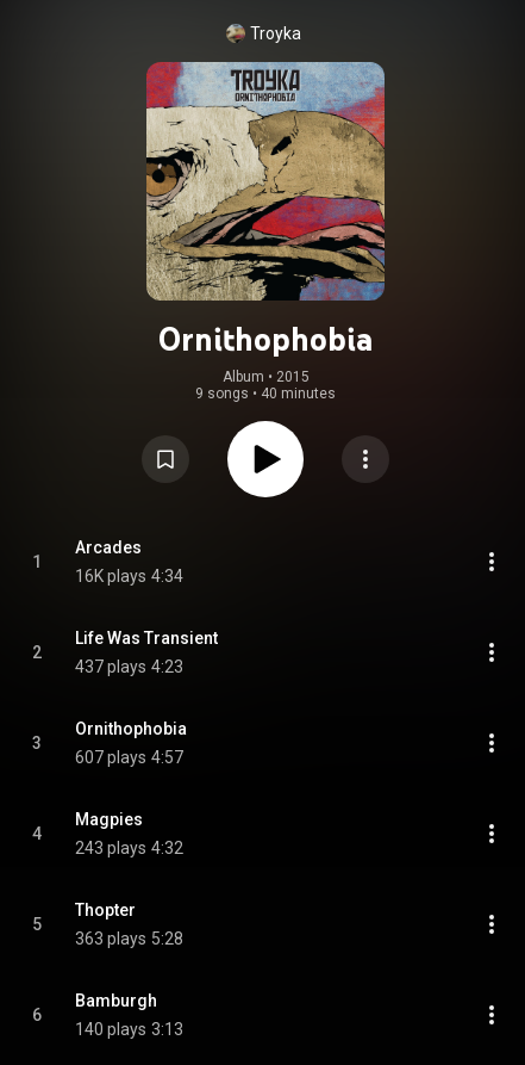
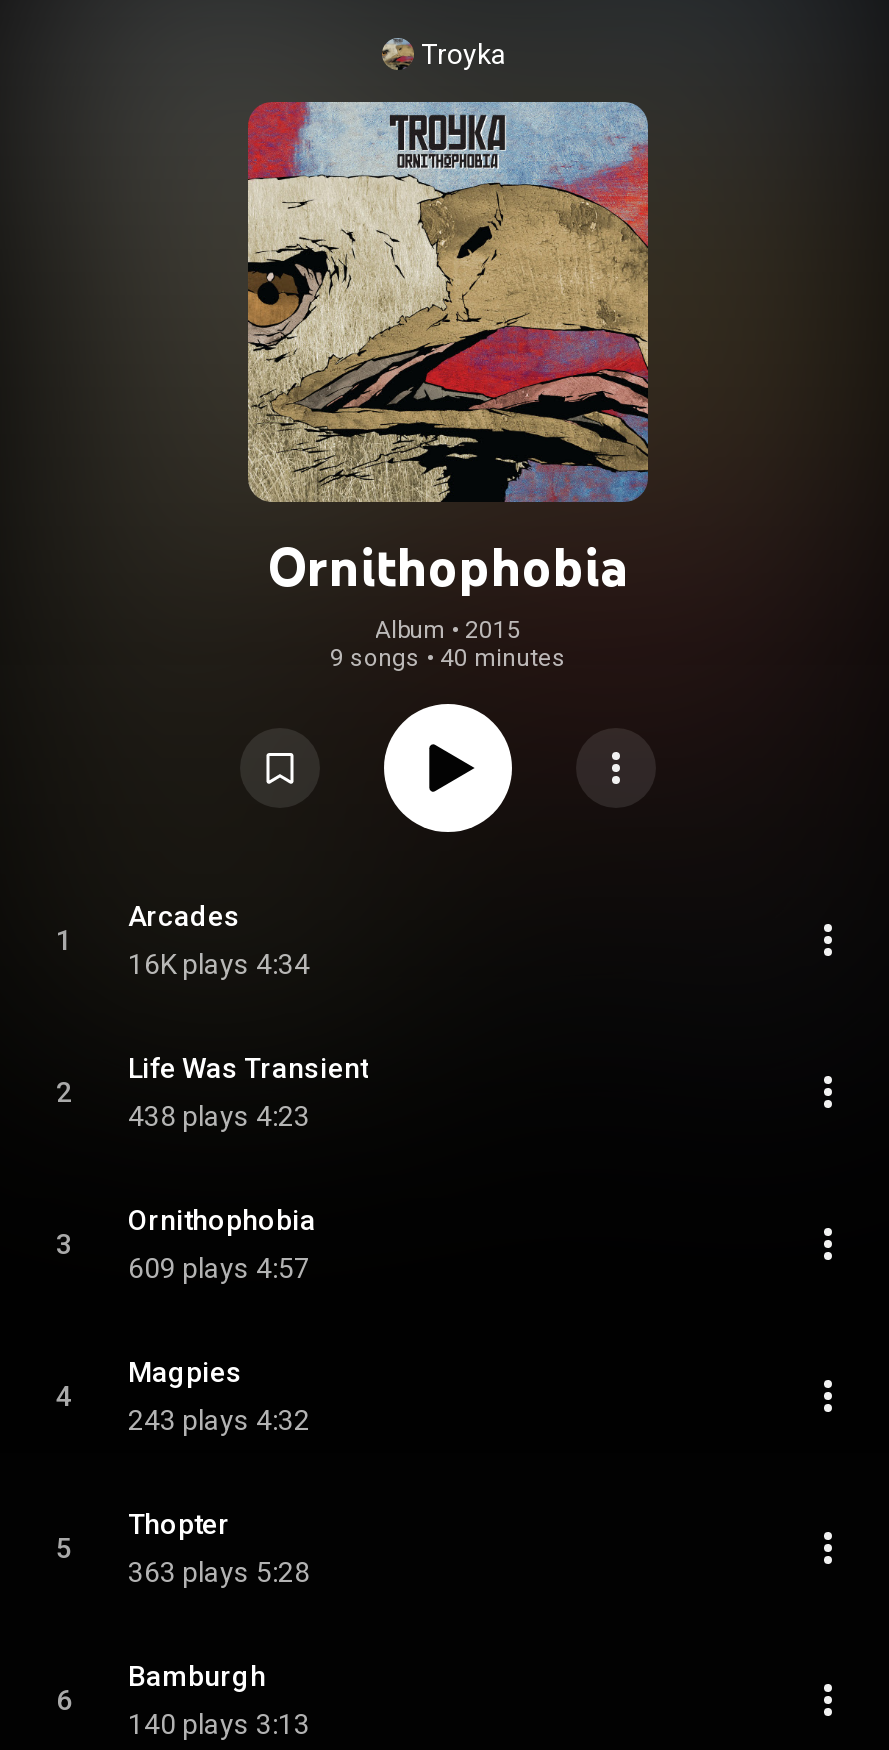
[75,657,183,676] 437 plays 4:23 -> [128,1100,310,1132] 438 plays 4:23
[75,748,183,767] 607 plays 4:57 -> [128,1252,310,1284] 609 plays 4:57

